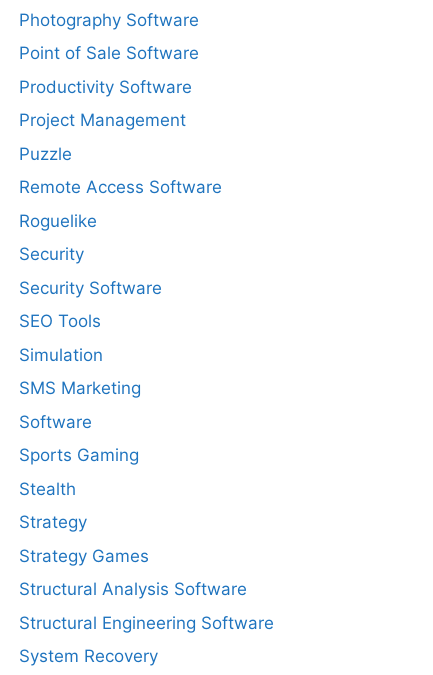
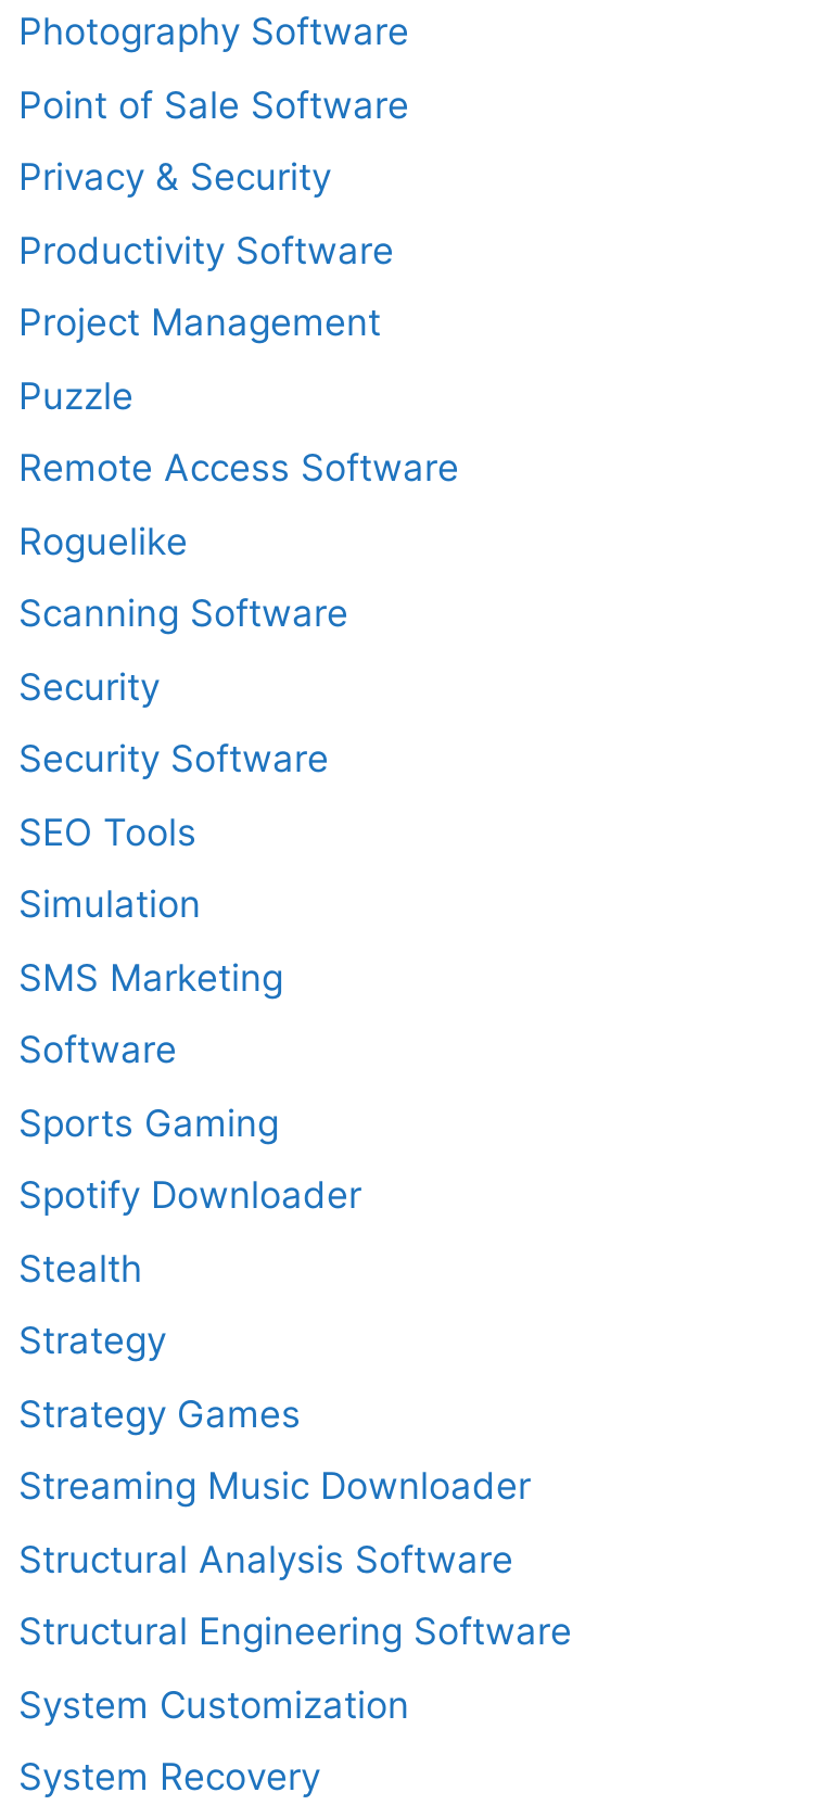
none -> [18,155,331,199] Privacy & Security
none -> [18,592,348,635] Scanning Software
none -> [18,1173,361,1217] Spotify Downloader
none -> [18,1464,531,1508] Streaming Music Downloader
none -> [18,1682,409,1726] System Customization

